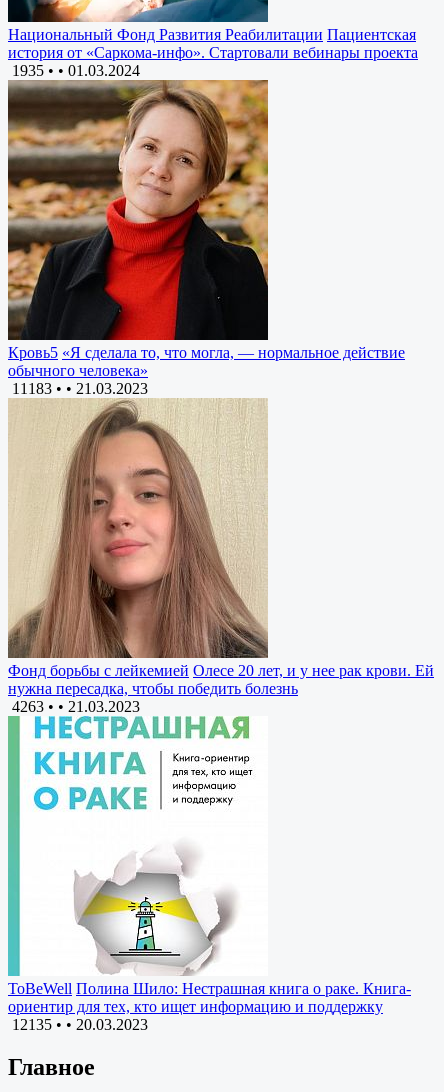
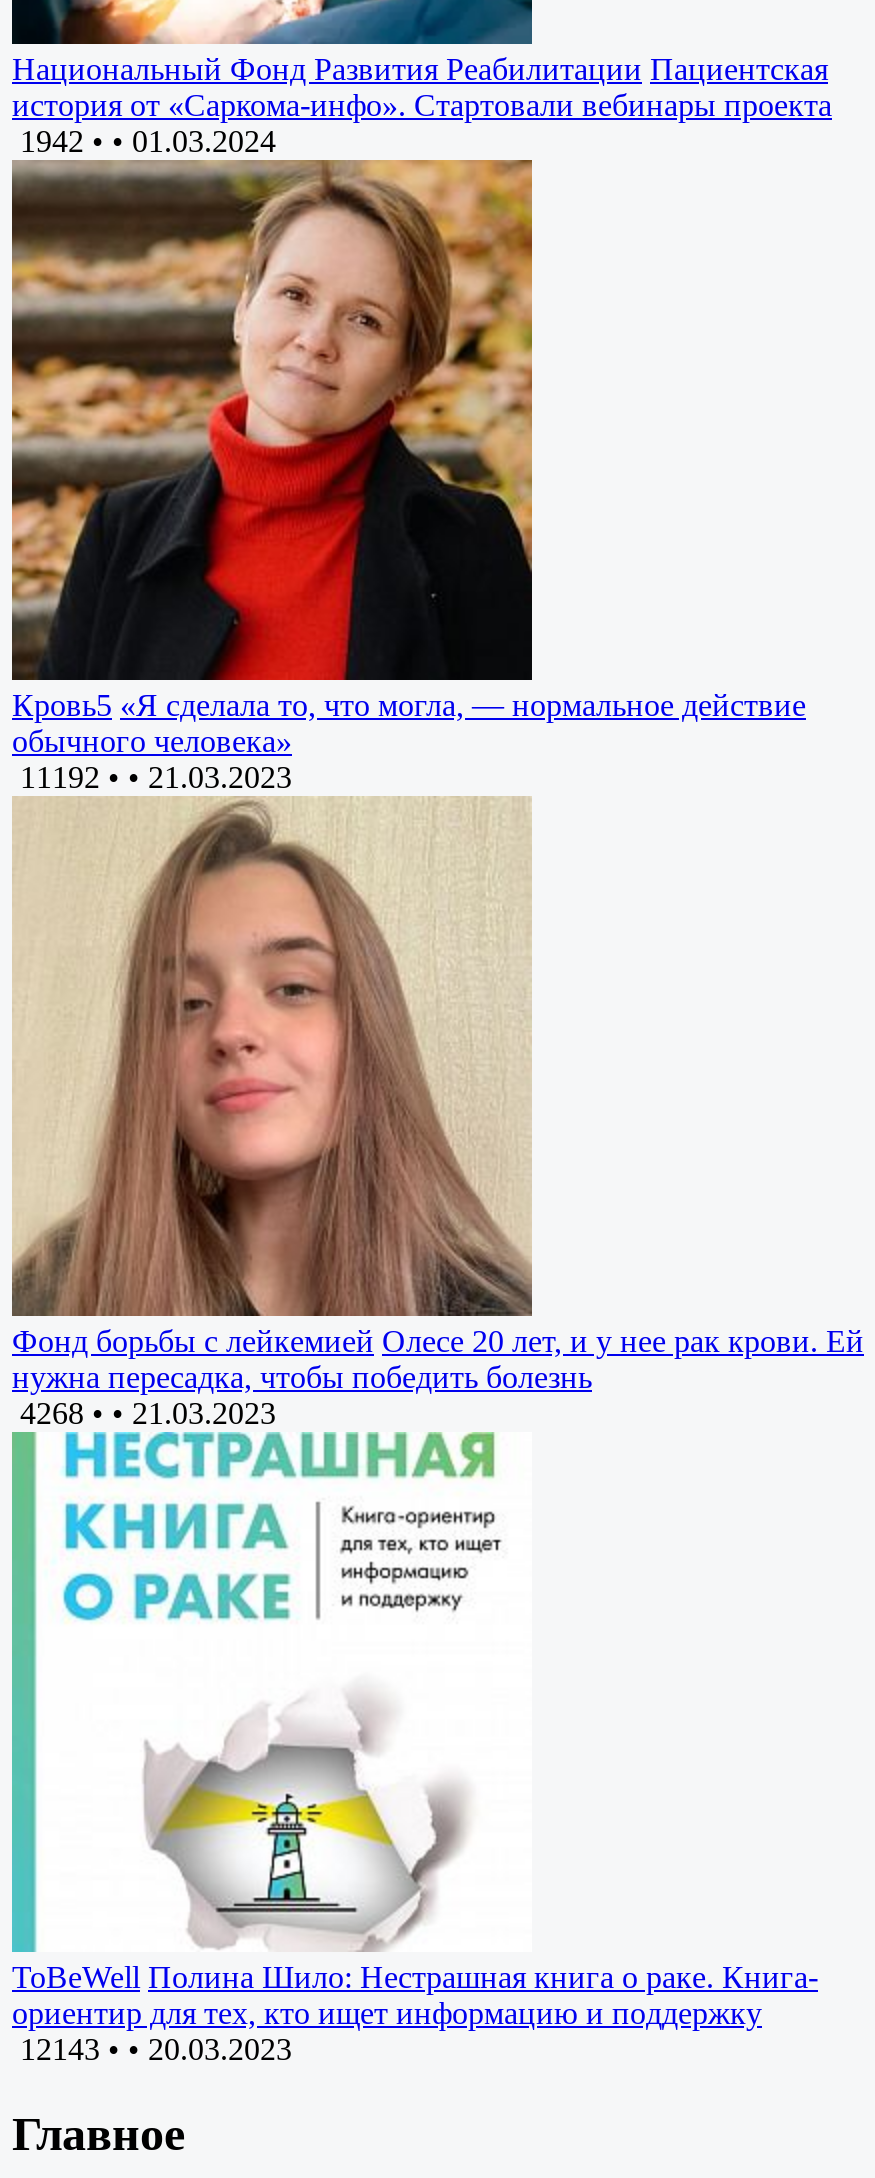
[8,62,140,79] 1935 • • 01.03.2024 -> [12,124,276,158] 1942 • • 01.03.2024
[8,380,148,397] 11183 • • 21.03.2023 -> [12,760,292,794] 11192 • • 21.03.2023
[8,698,140,715] 4263 • • 21.03.2023 -> [12,1396,276,1430] 4268 • • 21.03.2023
[8,1016,148,1033] 12135 • • 20.03.2023 -> [12,2032,292,2066] 12143 • • 20.03.2023

